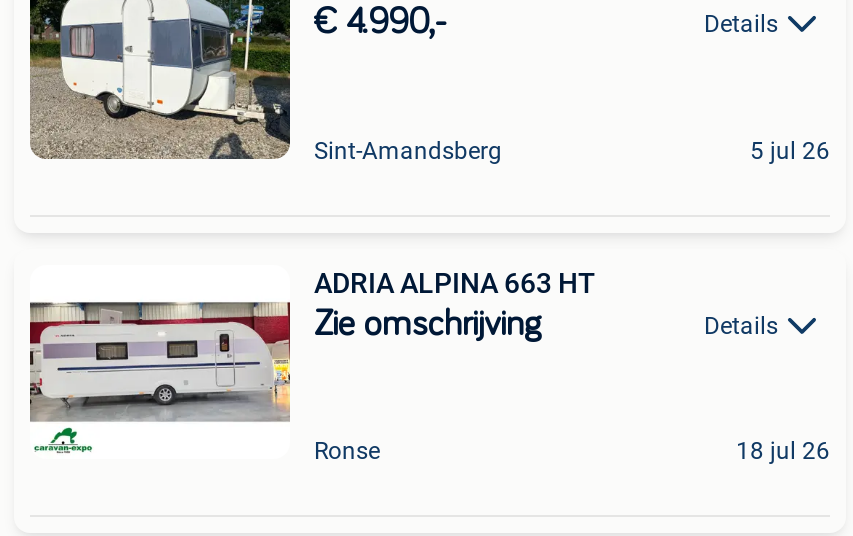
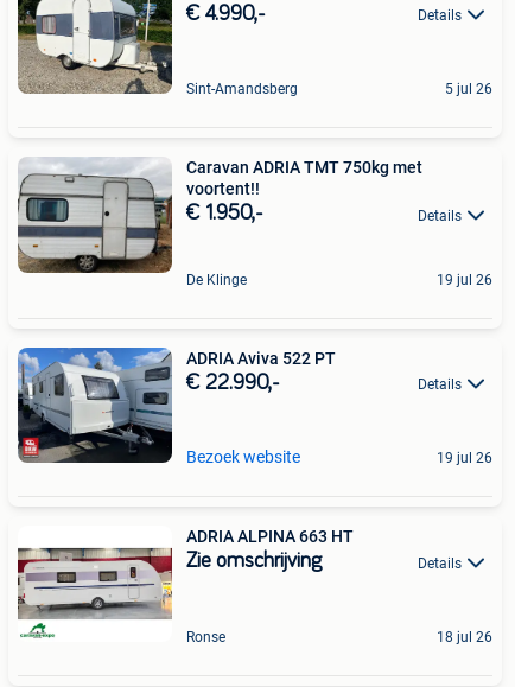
none -> [17,157,462,274] [image] | Caravan ADRIA TMT 750kg met | voortent!! | € 1.950,- | Details
none -> [17,346,462,463] [image] | ADRIA Aviva 522 PT | € 22.990,- | Details
none -> [186,271,492,288] De Klinge | 19 jul 26
none -> [186,448,492,467] Bezoek website | 19 jul 26

